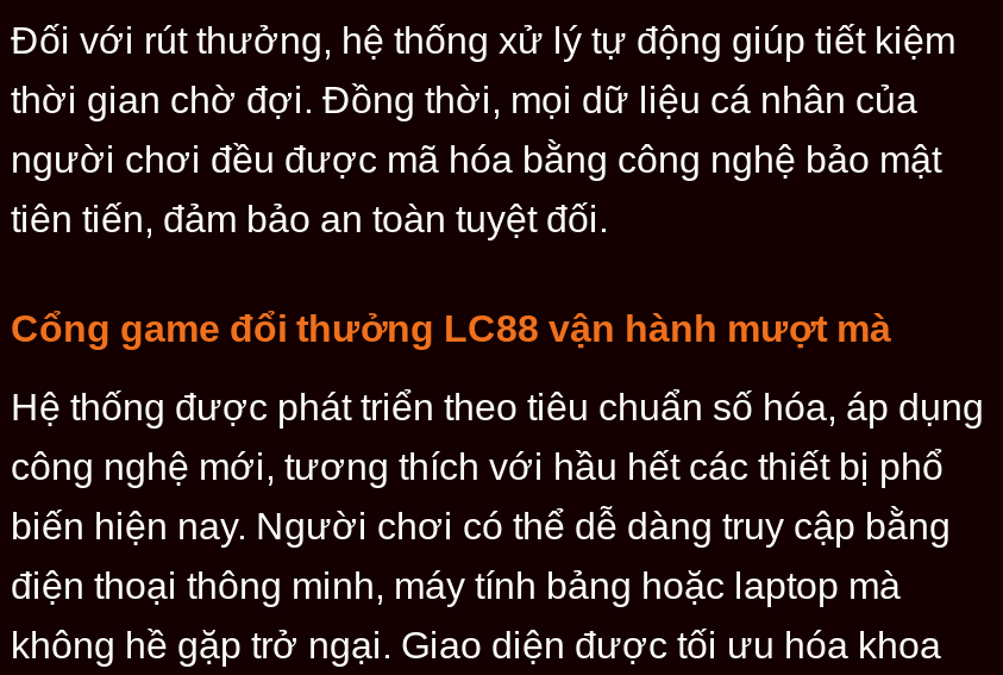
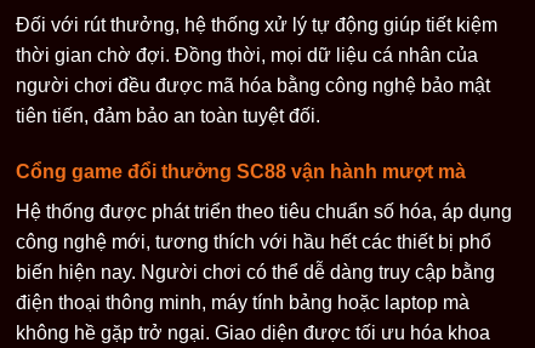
[11,308,901,349] Cổng game đổi thưởng LC88 vận hành mượt mà -> [16,161,471,182] Cổng game đổi thưởng SC88 vận hành mượt mà

